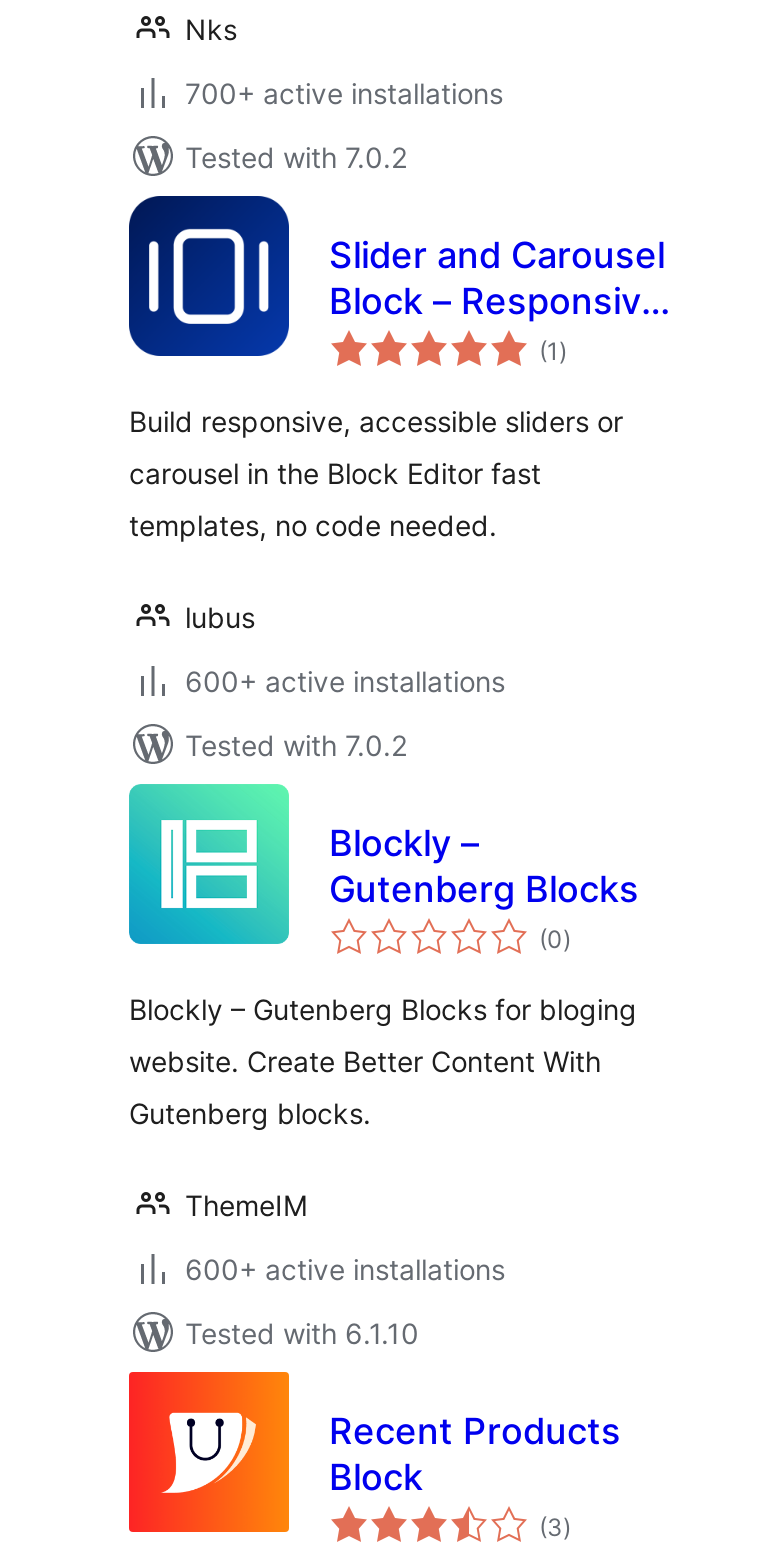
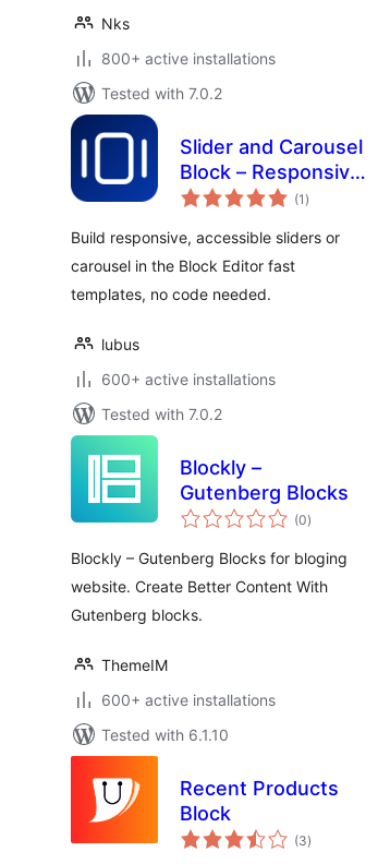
[185,76,503,110] 700+ active installations -> [101,49,276,68] 800+ active installations

